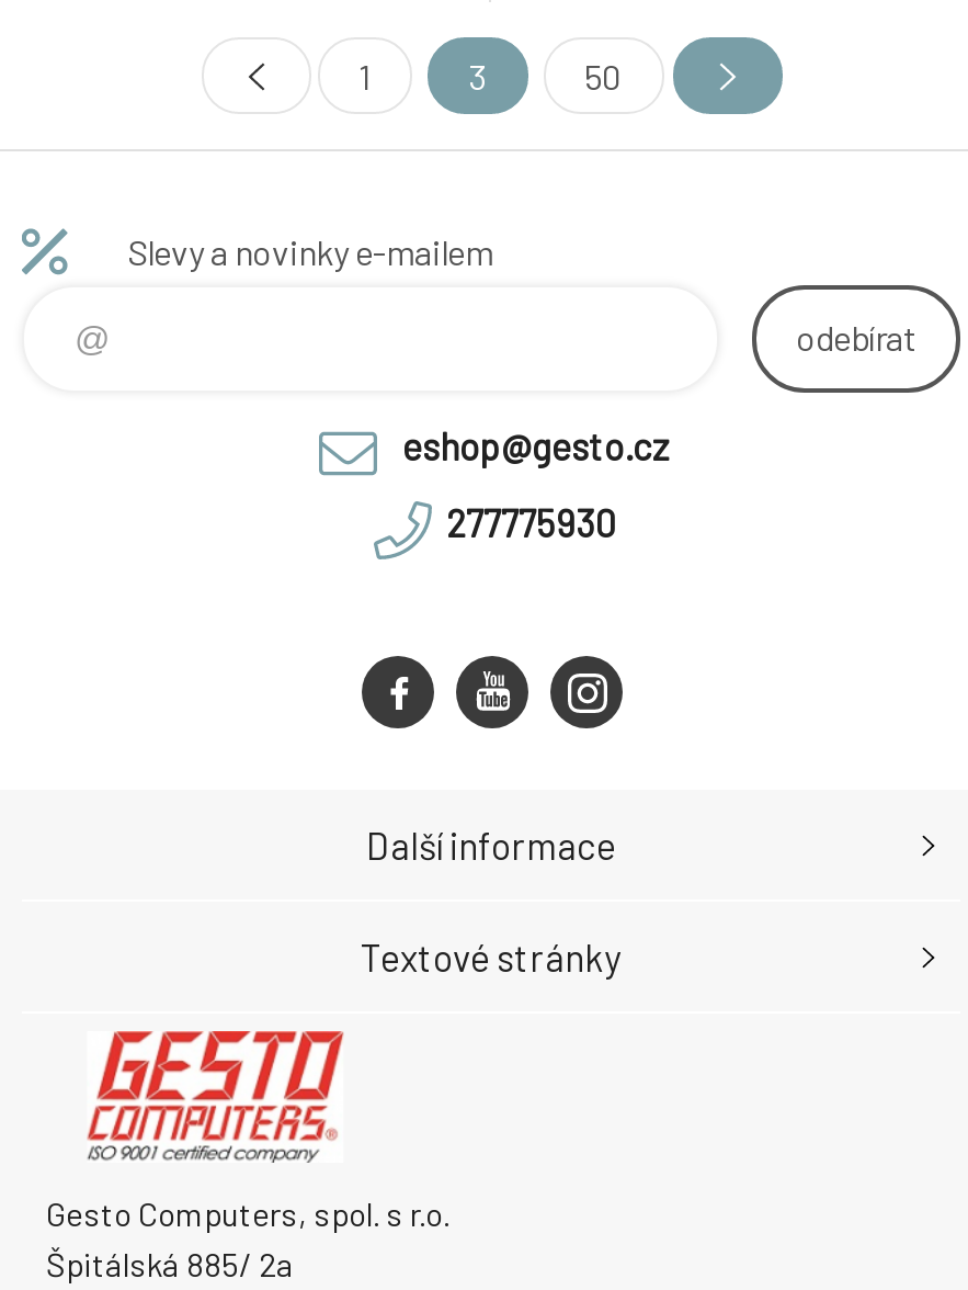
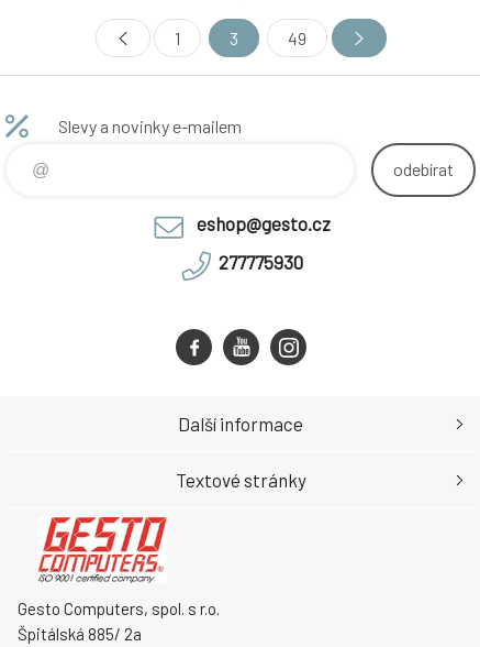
[584,55,622,97] 50 -> [287,28,306,48] 49

